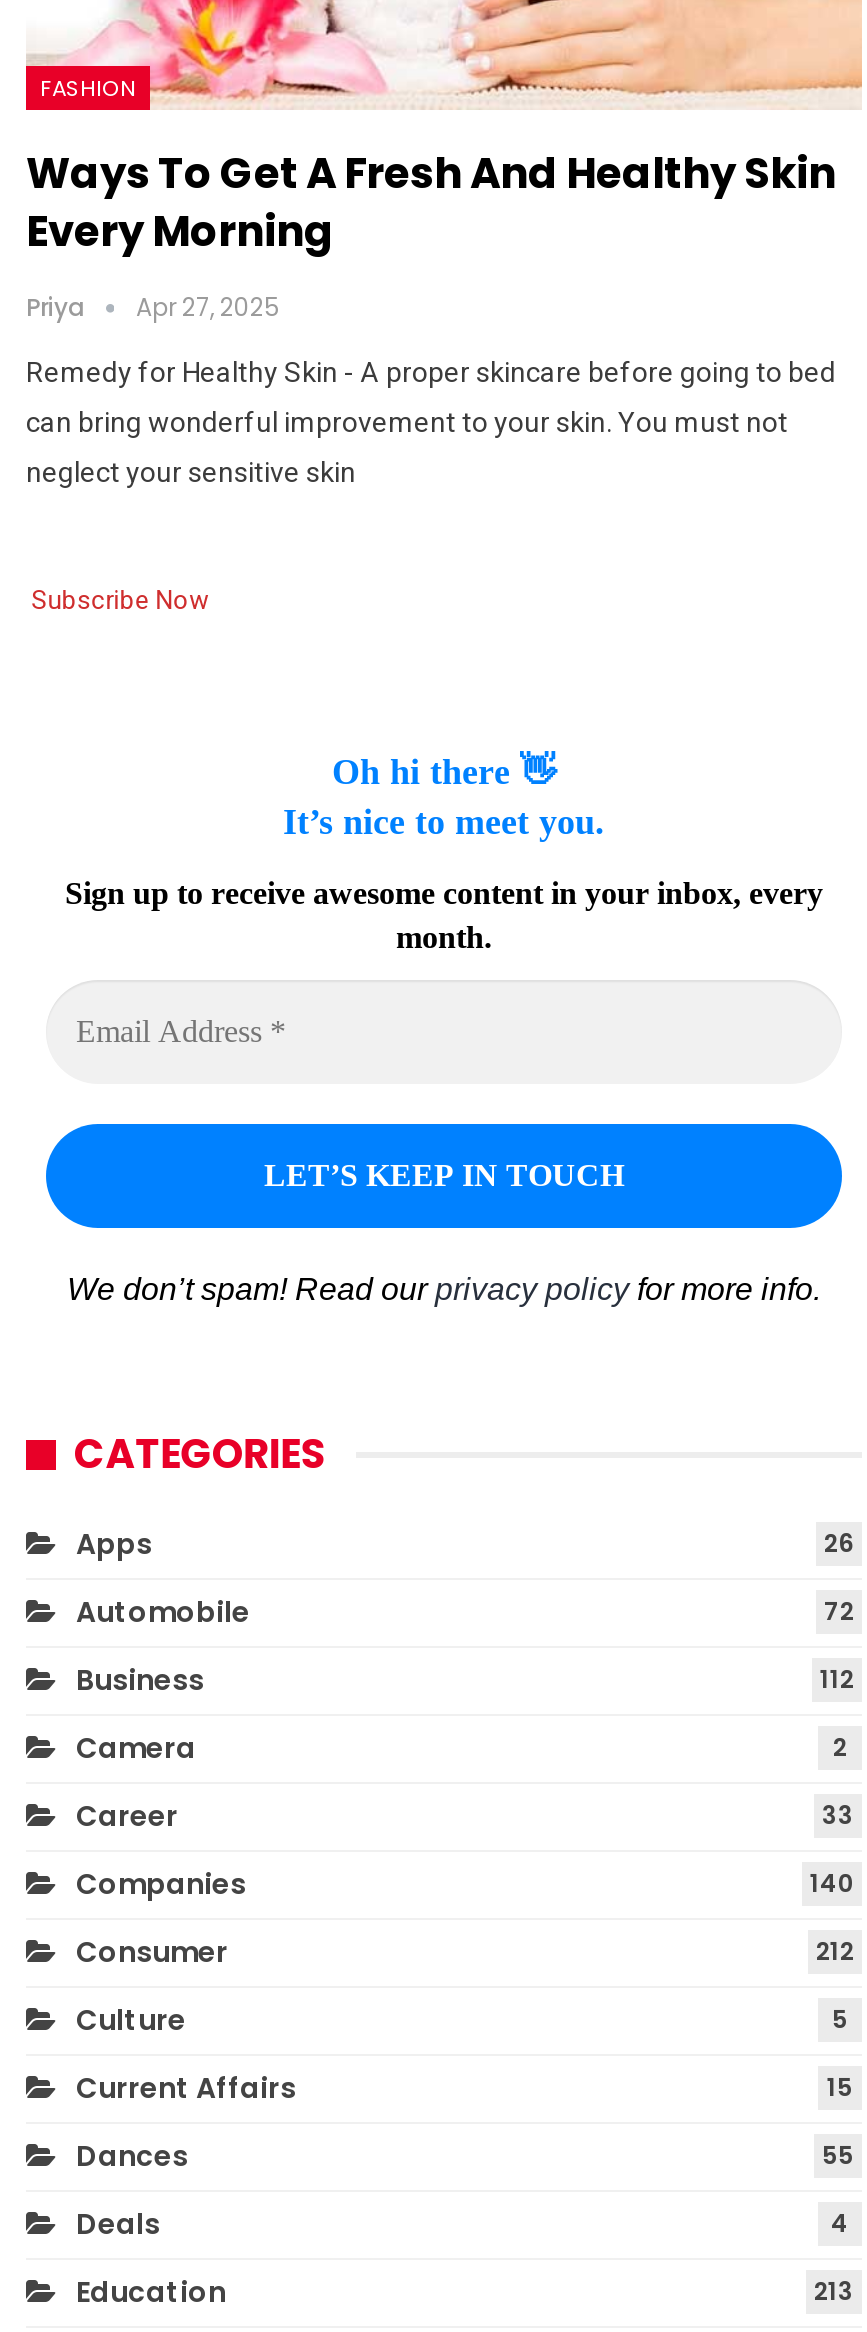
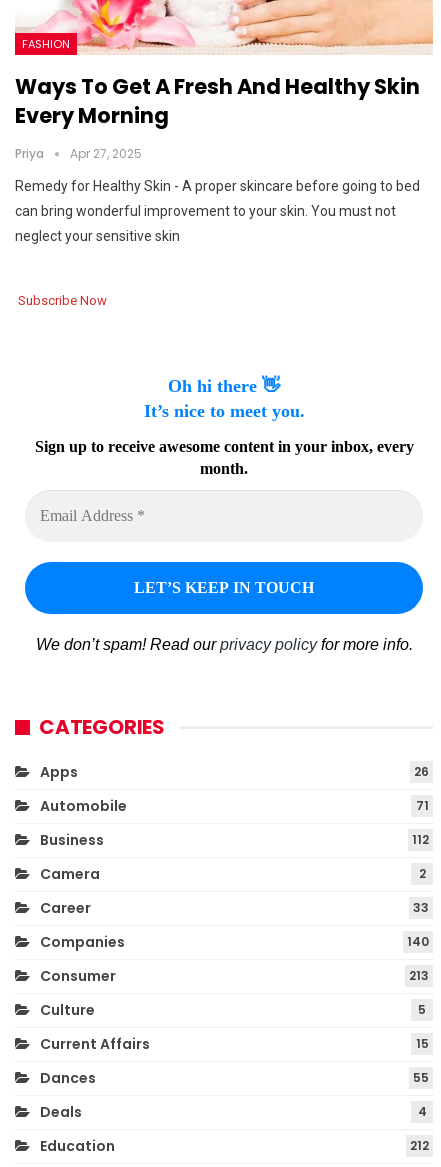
[824,1595,854,1629] 72 -> [415,797,428,814] 71
[816,1935,854,1969] 212 -> [409,967,429,984] 213
[814,2275,854,2309] 213 -> [410,1137,429,1154] 212

